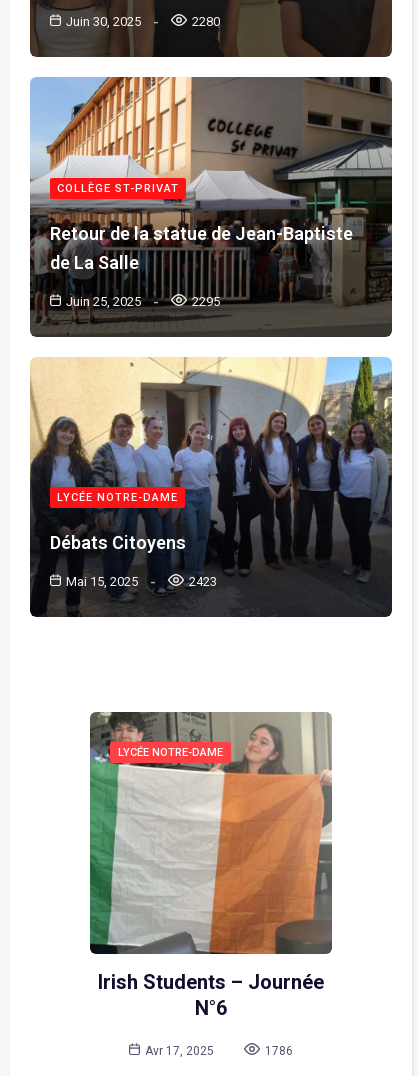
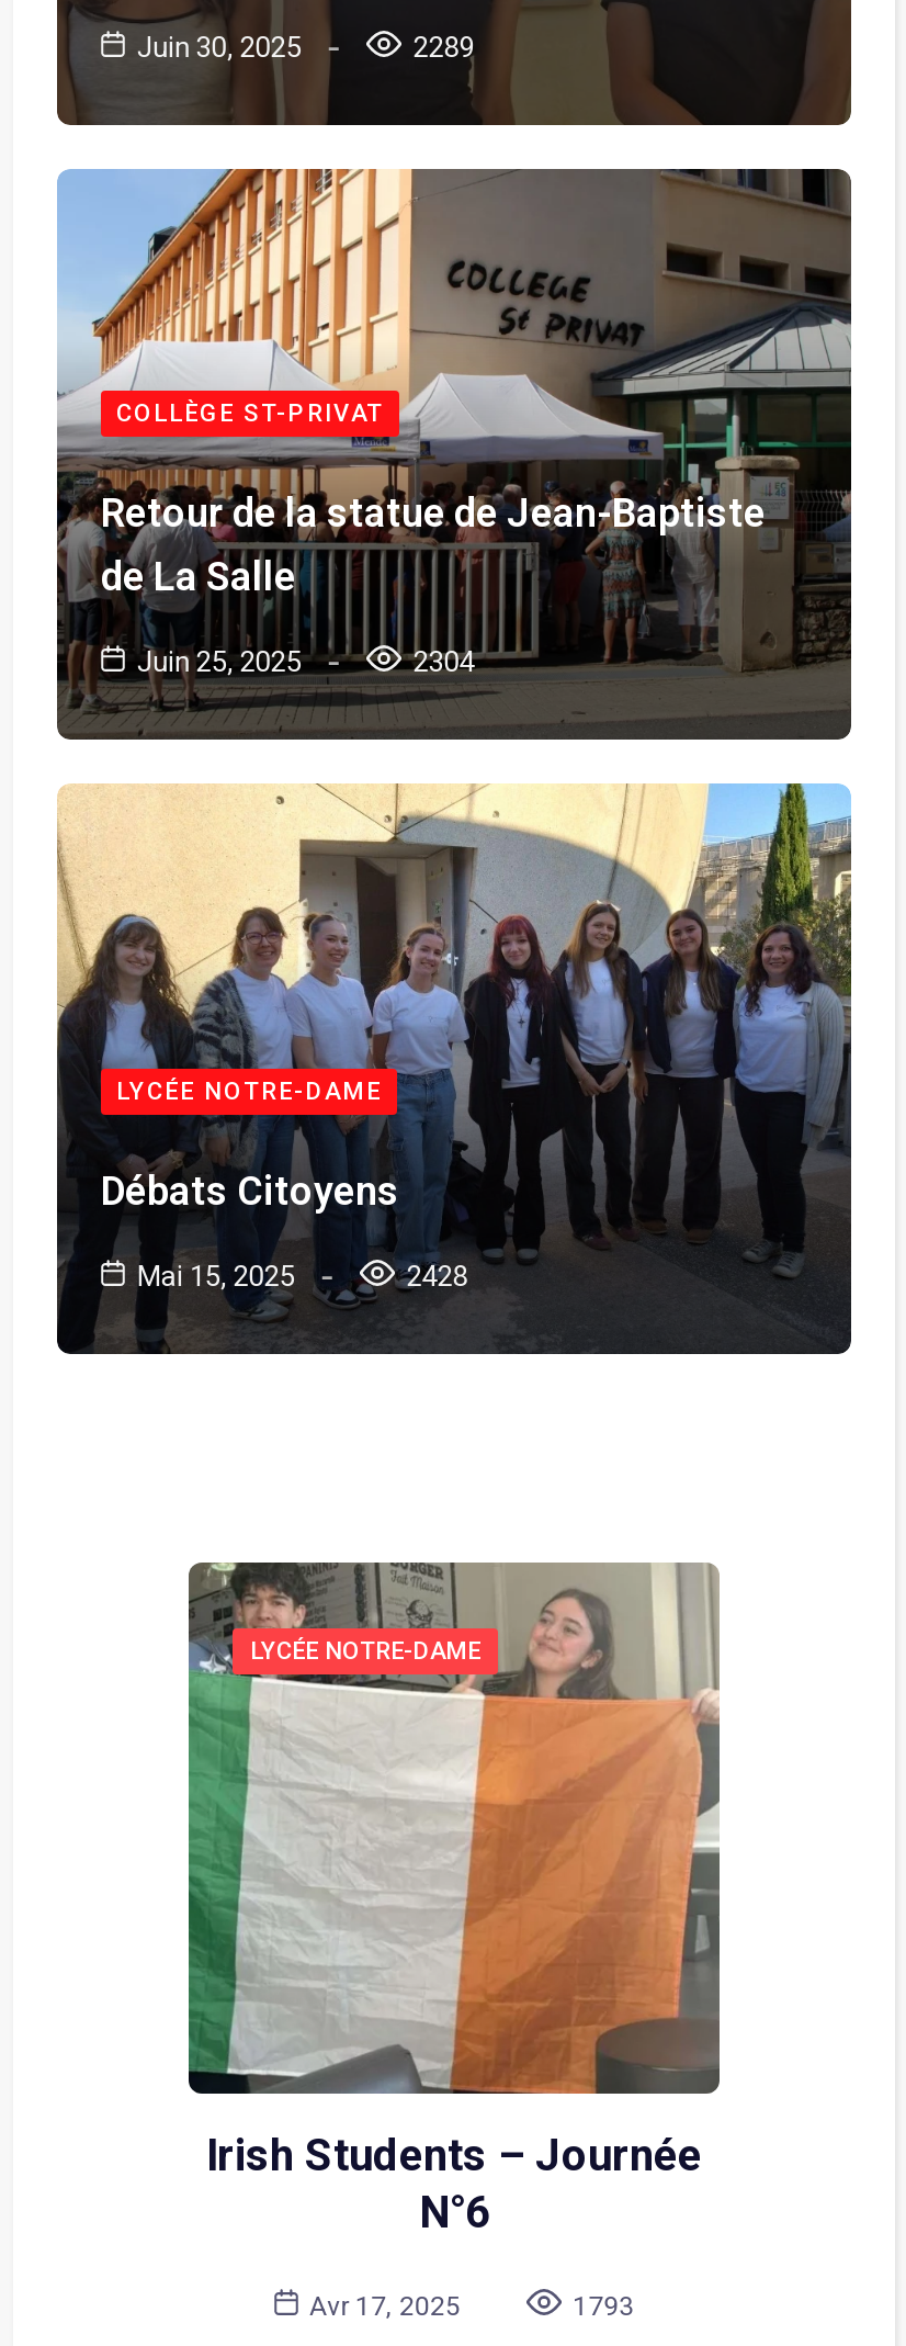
[192,14,220,29] 2280 -> [413,31,475,64] 2289
[192,294,220,309] 2295 -> [413,646,475,679] 2304
[189,574,217,589] 2423 -> [407,1260,468,1293] 2428
[265,1044,293,1058] 1786 -> [573,2292,634,2322] 1793

